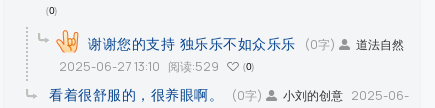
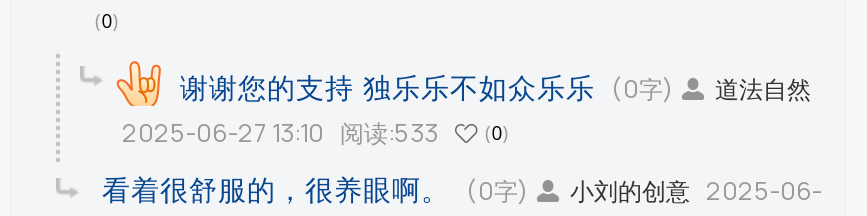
[59,58,251,75] 2025-06-27 13:10 阅读:529 0 -> [122,116,503,150] 2025-06-27 13:10 阅读:533 0

